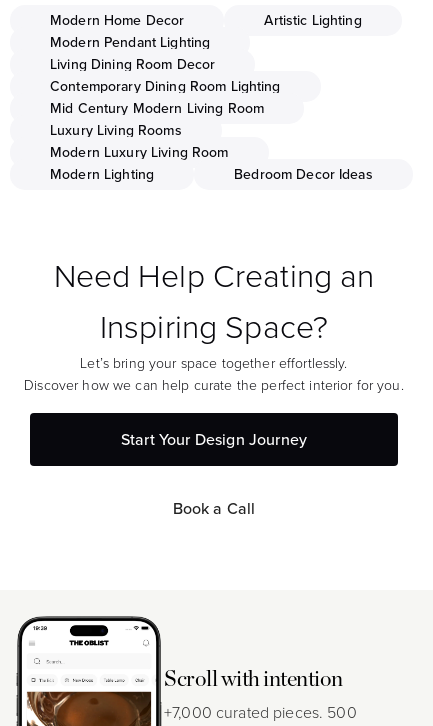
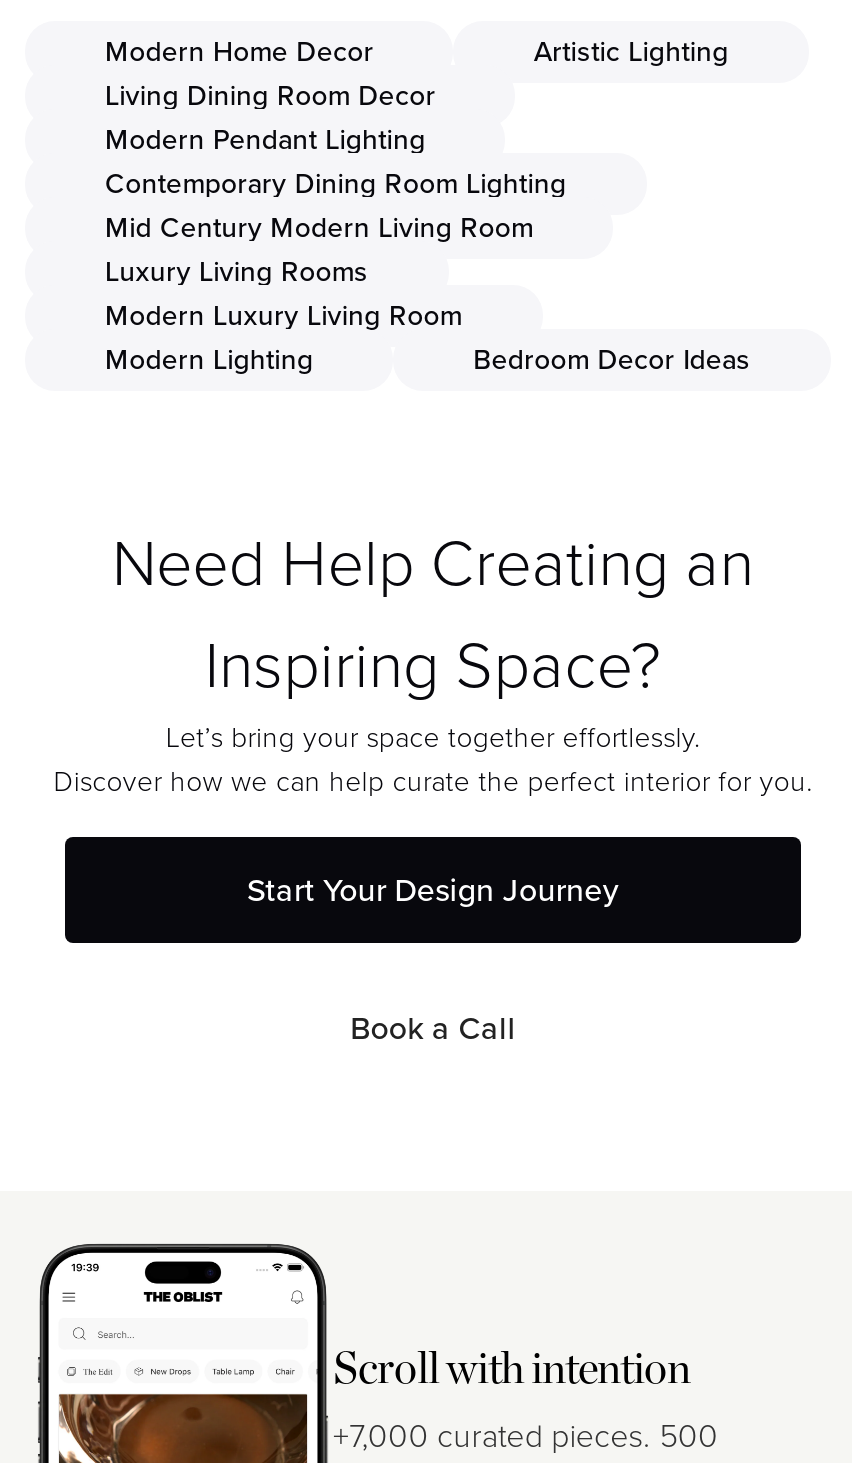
moved [50,32,210,53] -> [105,119,425,161]: Modern Pendant Lighting
moved [50,54,215,75] -> [105,75,436,117]: Living Dining Room Decor

